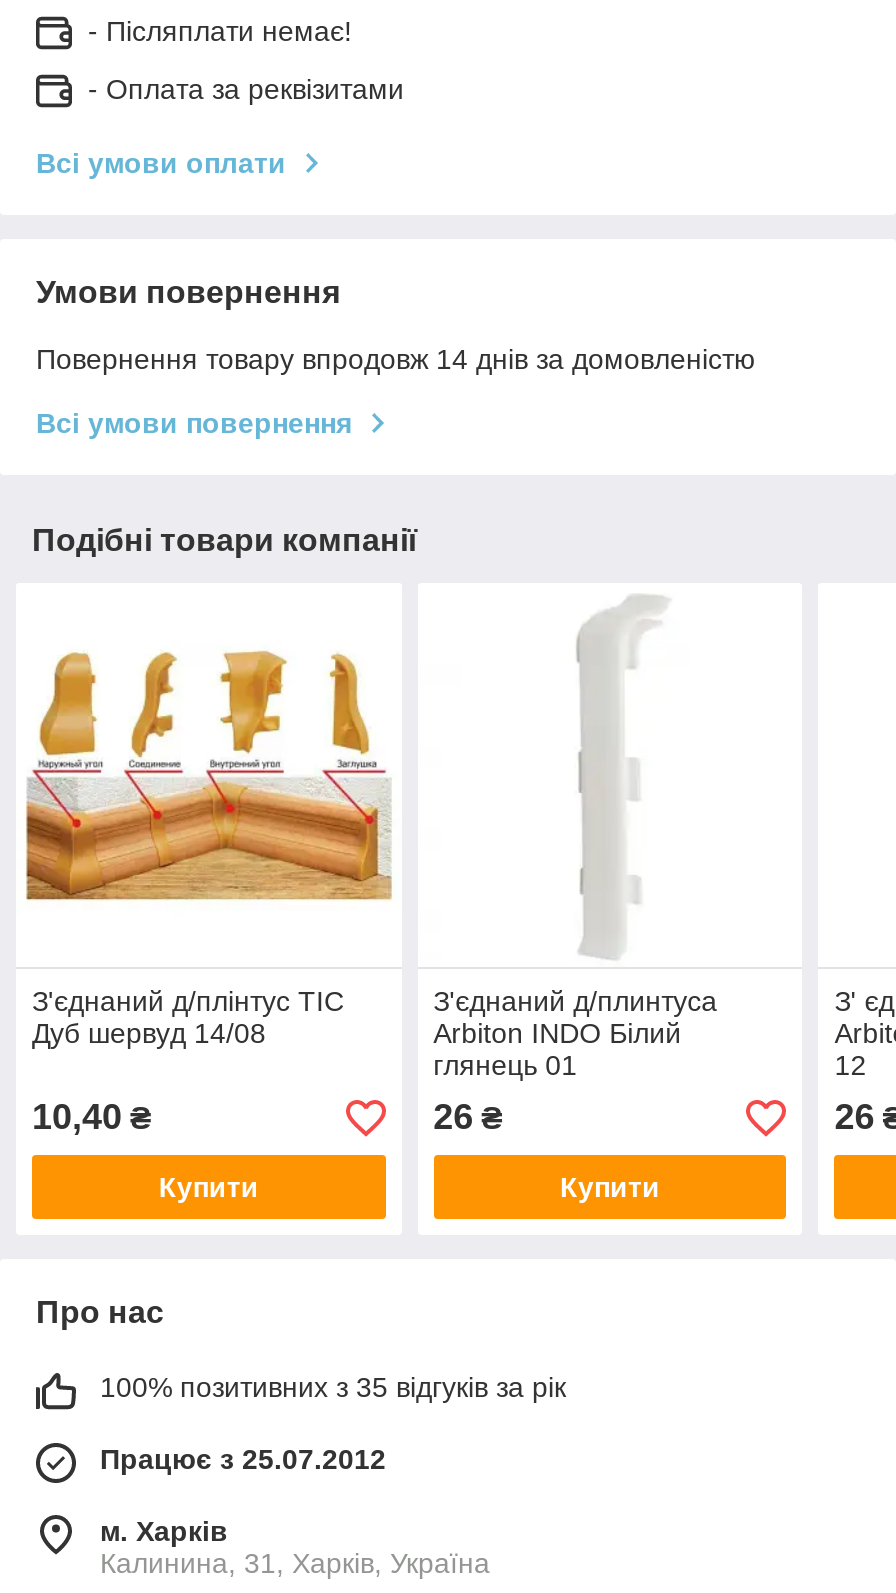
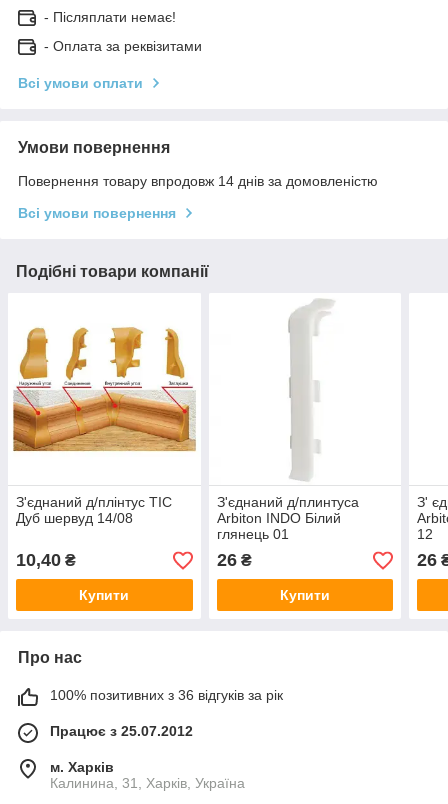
[100,1372,566,1404] 100% позитивних з 35 відгуків за рік -> [50,687,283,703] 100% позитивних з 36 відгуків за рік

